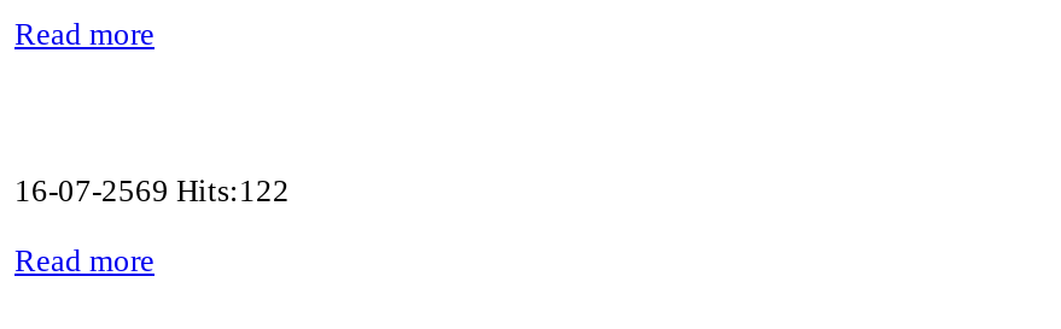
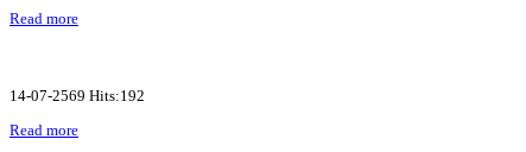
[14,172,290,208] 16-07-2569 Hits:122 -> [9,86,145,104] 14-07-2569 Hits:192

